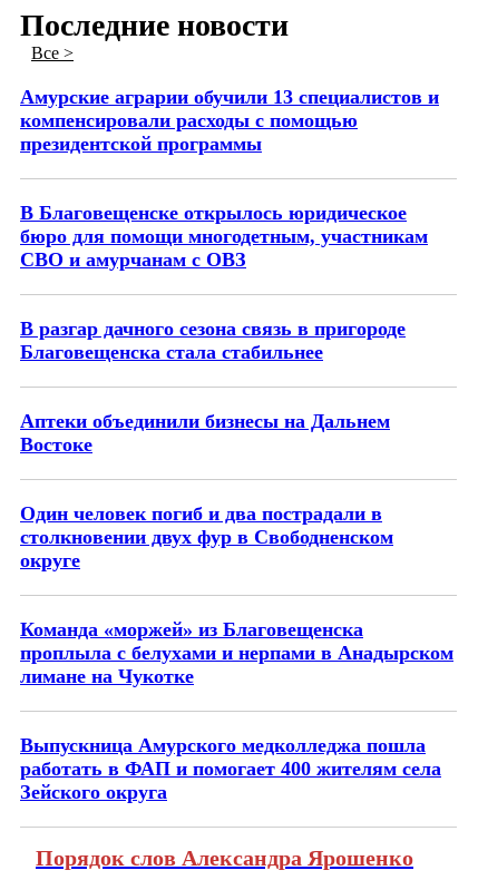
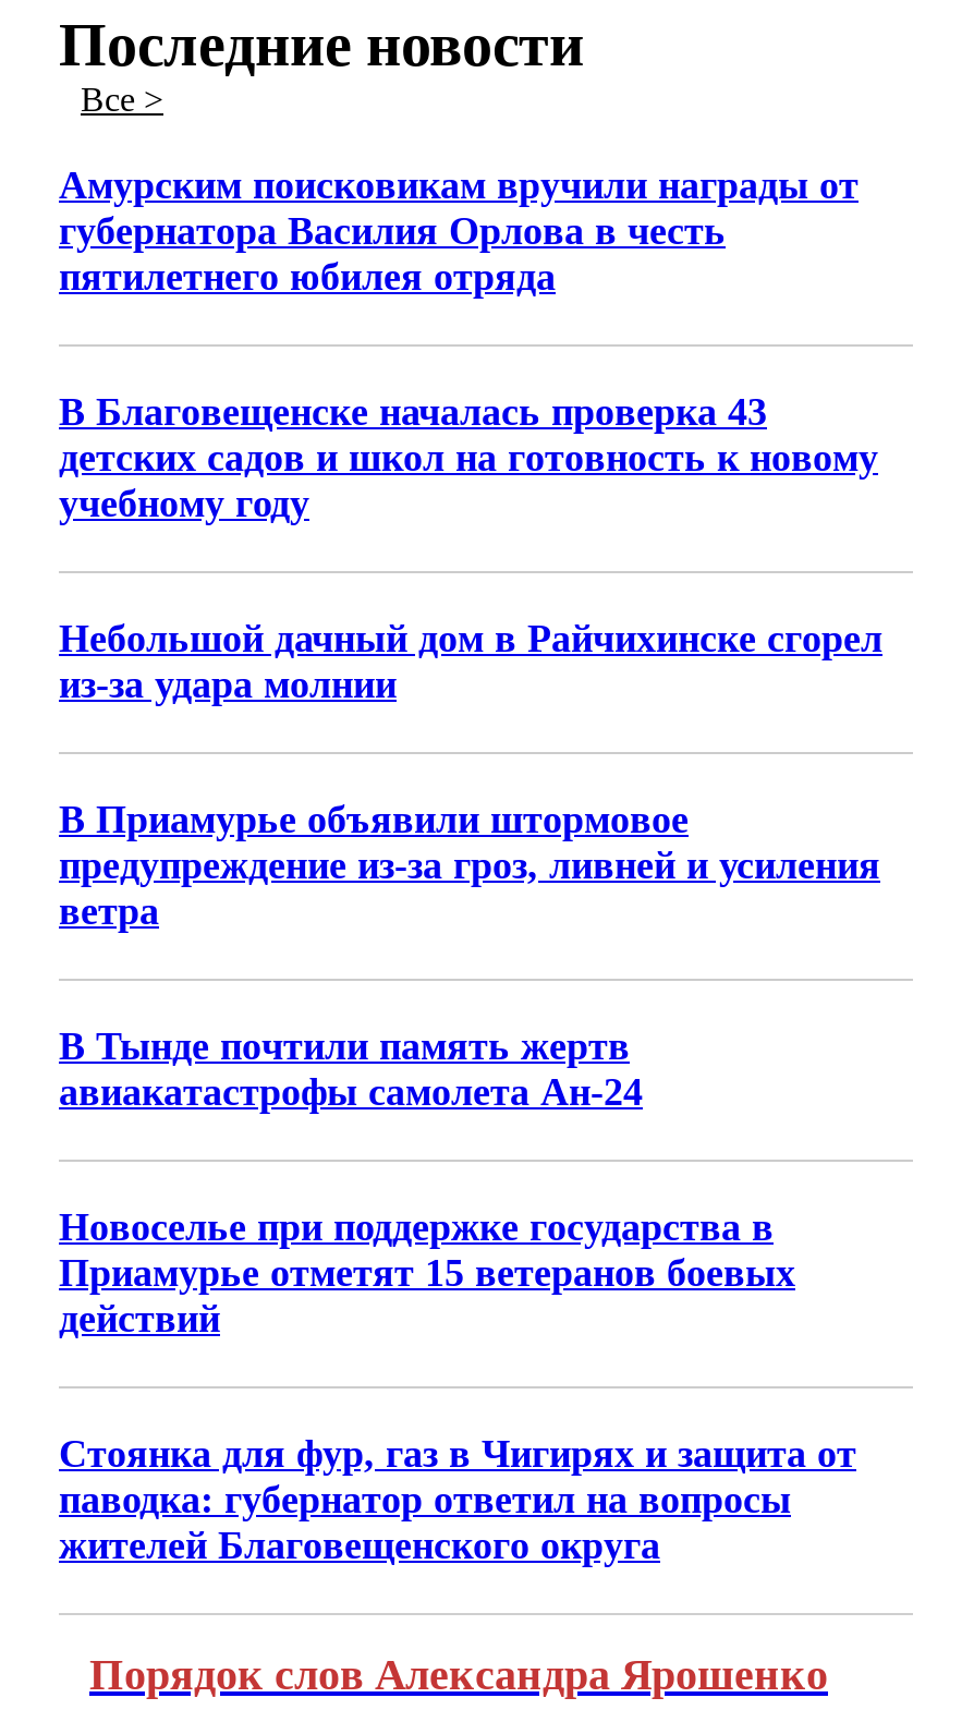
[20,86,439,155] Амурские аграрии обучили 13 специалистов и | компенсировали расходы с помощью | президентской программы -> [59,164,859,299] Амурским поисковикам вручили награды от | губернатора Василия Орлова в честь | пятилетнего юбилея отряда
[20,202,428,271] В Благовещенске открылось юридическое | бюро для помощи многодетным, участникам | СВО и амурчанам с ОВЗ -> [59,391,878,526] В Благовещенске началась проверка 43 | детских садов и школ на готовность к новому | учебному году
[20,318,406,363] В разгар дачного сезона связь в пригороде | Благовещенска стала стабильнее -> [59,618,882,707] Небольшой дачный дом в Райчихинске сгорел | из-за удара молнии
[20,410,390,456] Аптеки объединили бизнесы на Дальнем | Востоке -> [59,798,880,934] В Приамурье объявили штормовое | предупреждение из-за гроз, ливней и усиления | ветра
[20,503,393,572] Один человек погиб и два пострадали в | столкновении двух фур в Свободненском | округе -> [59,1025,643,1114] В Тынде почтили память жертв | авиакатастрофы самолета Ан-24
[20,619,453,688] Команда «моржей» из Благовещенска | проплыла с белухами и нерпами в Анадырском | лимане на Чукотке -> [59,1206,795,1341] Новоселье при поддержке государства в | Приамурье отметят 15 ветеранов боевых | действий
[20,734,441,803] Выпускница Амурского медколледжа пошла | работать в ФАП и помогает 400 жителям села | Зейского округа -> [59,1433,856,1568] Стоянка для фур, газ в Чигирях и защита от | паводка: губернатор ответил на вопросы | жителей Благовещенского округа

